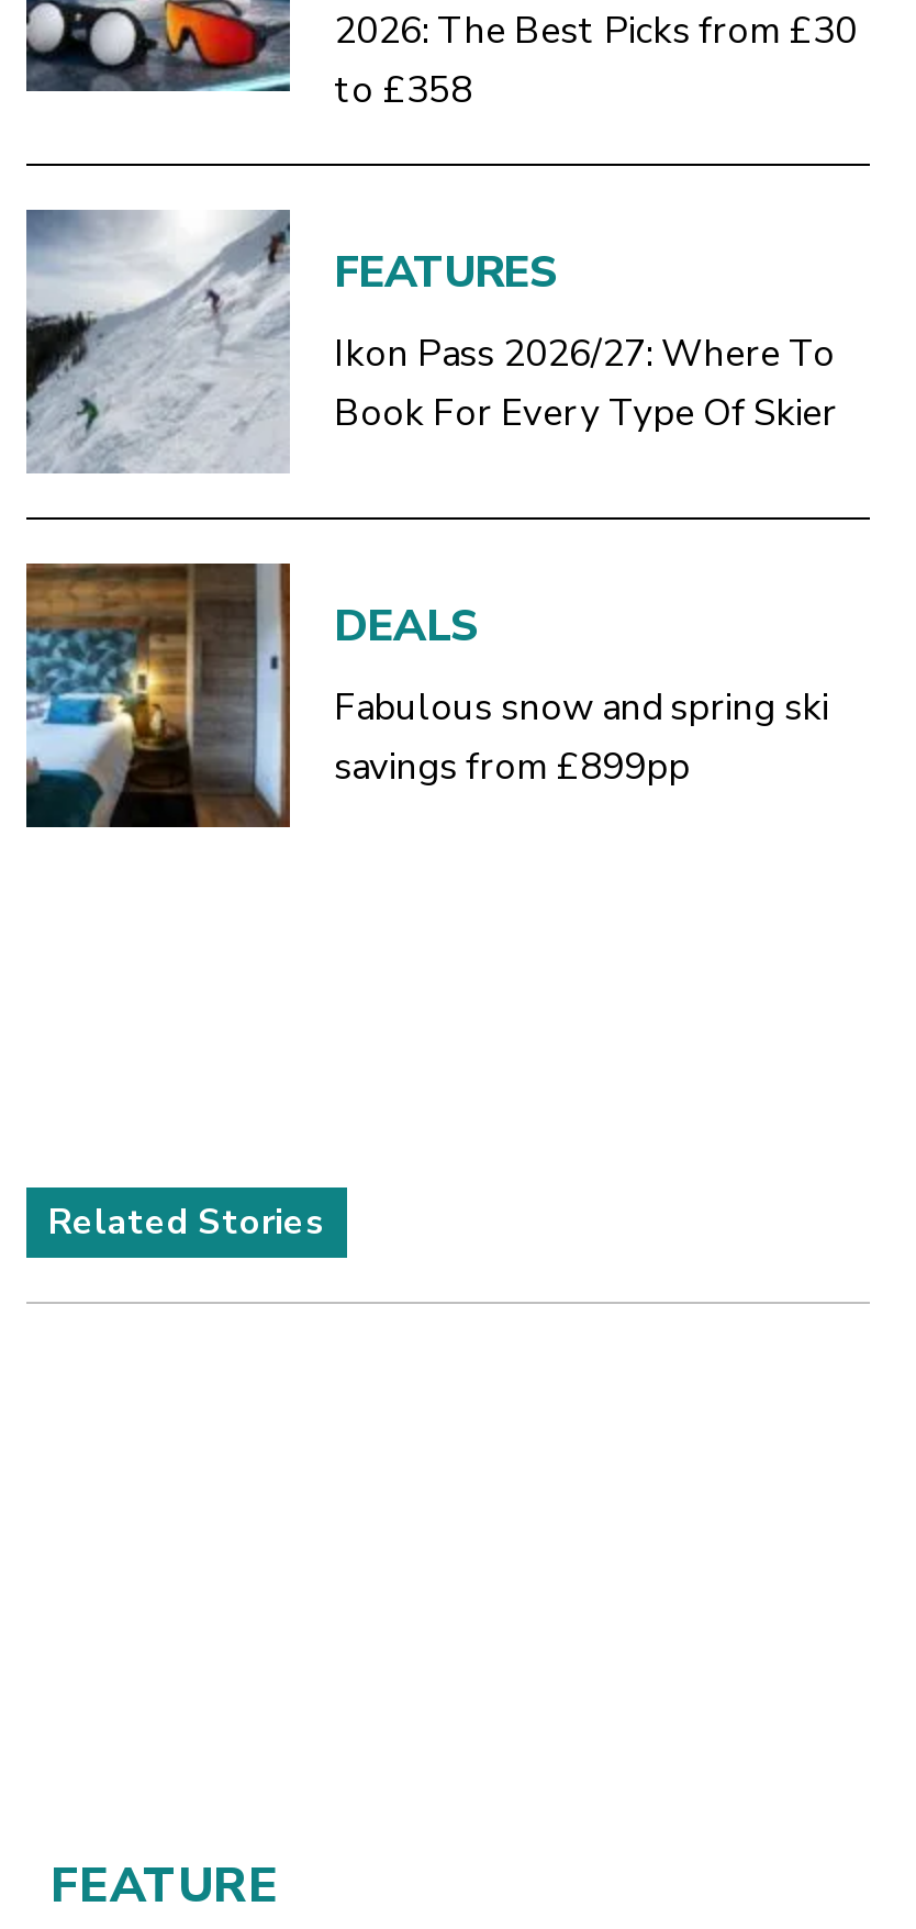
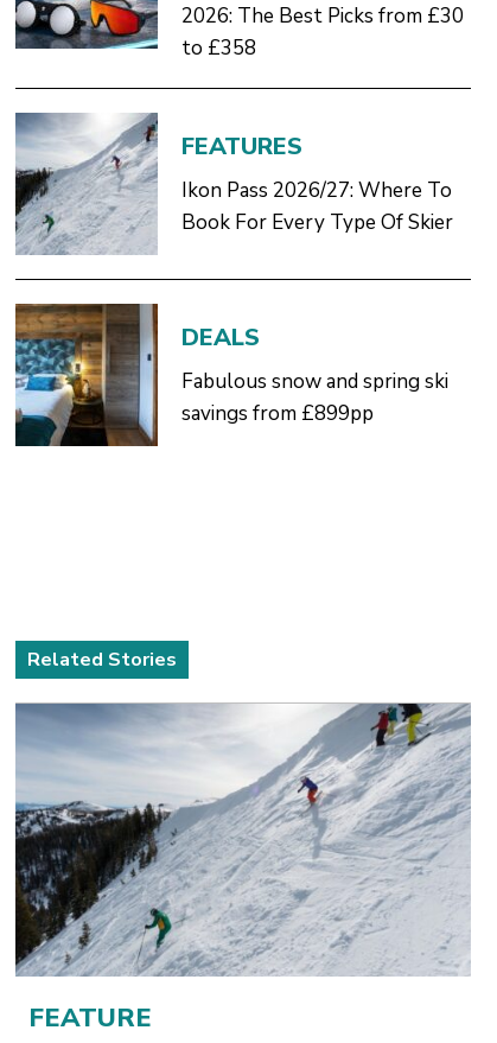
none -> [14,702,472,978] [image]

